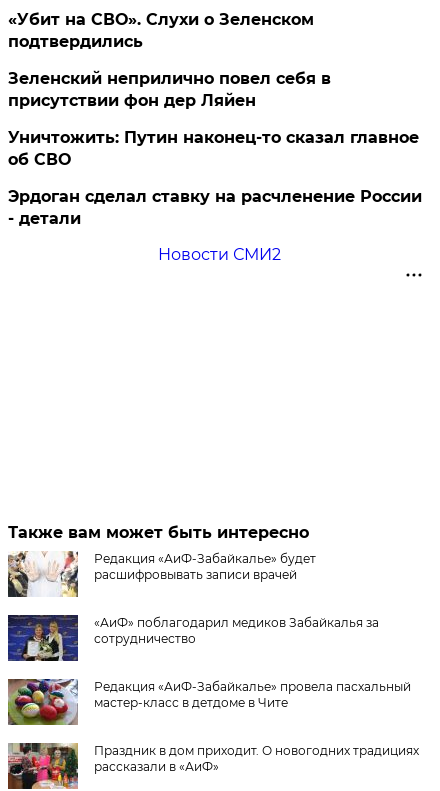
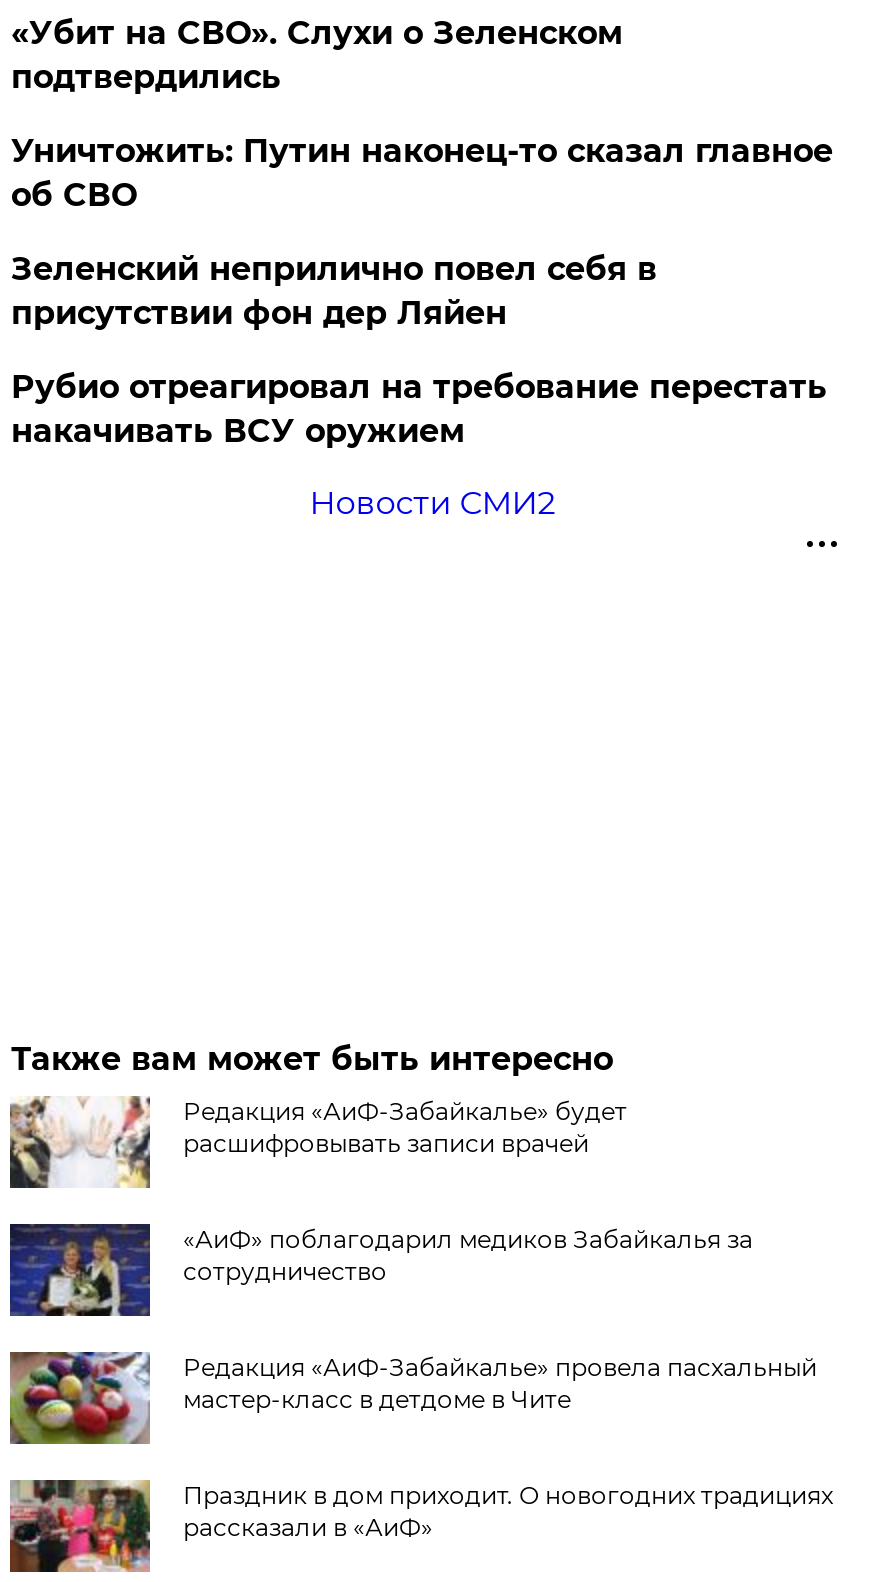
moved [8,69,331,110] -> [11,250,657,332]: Зеленский неприлично повел cебя в | присутствии фон дер Ляйен
moved [8,128,419,169] -> [11,132,833,214]: Уничтожить: Путин наконец-то сказал главное | об СВО
[8,187,422,228] Эрдоган сделал ставку на расчленение России | - детали -> [11,368,827,450] Рубио отреагировал на требование перестать | накачивать ВСУ оружием

